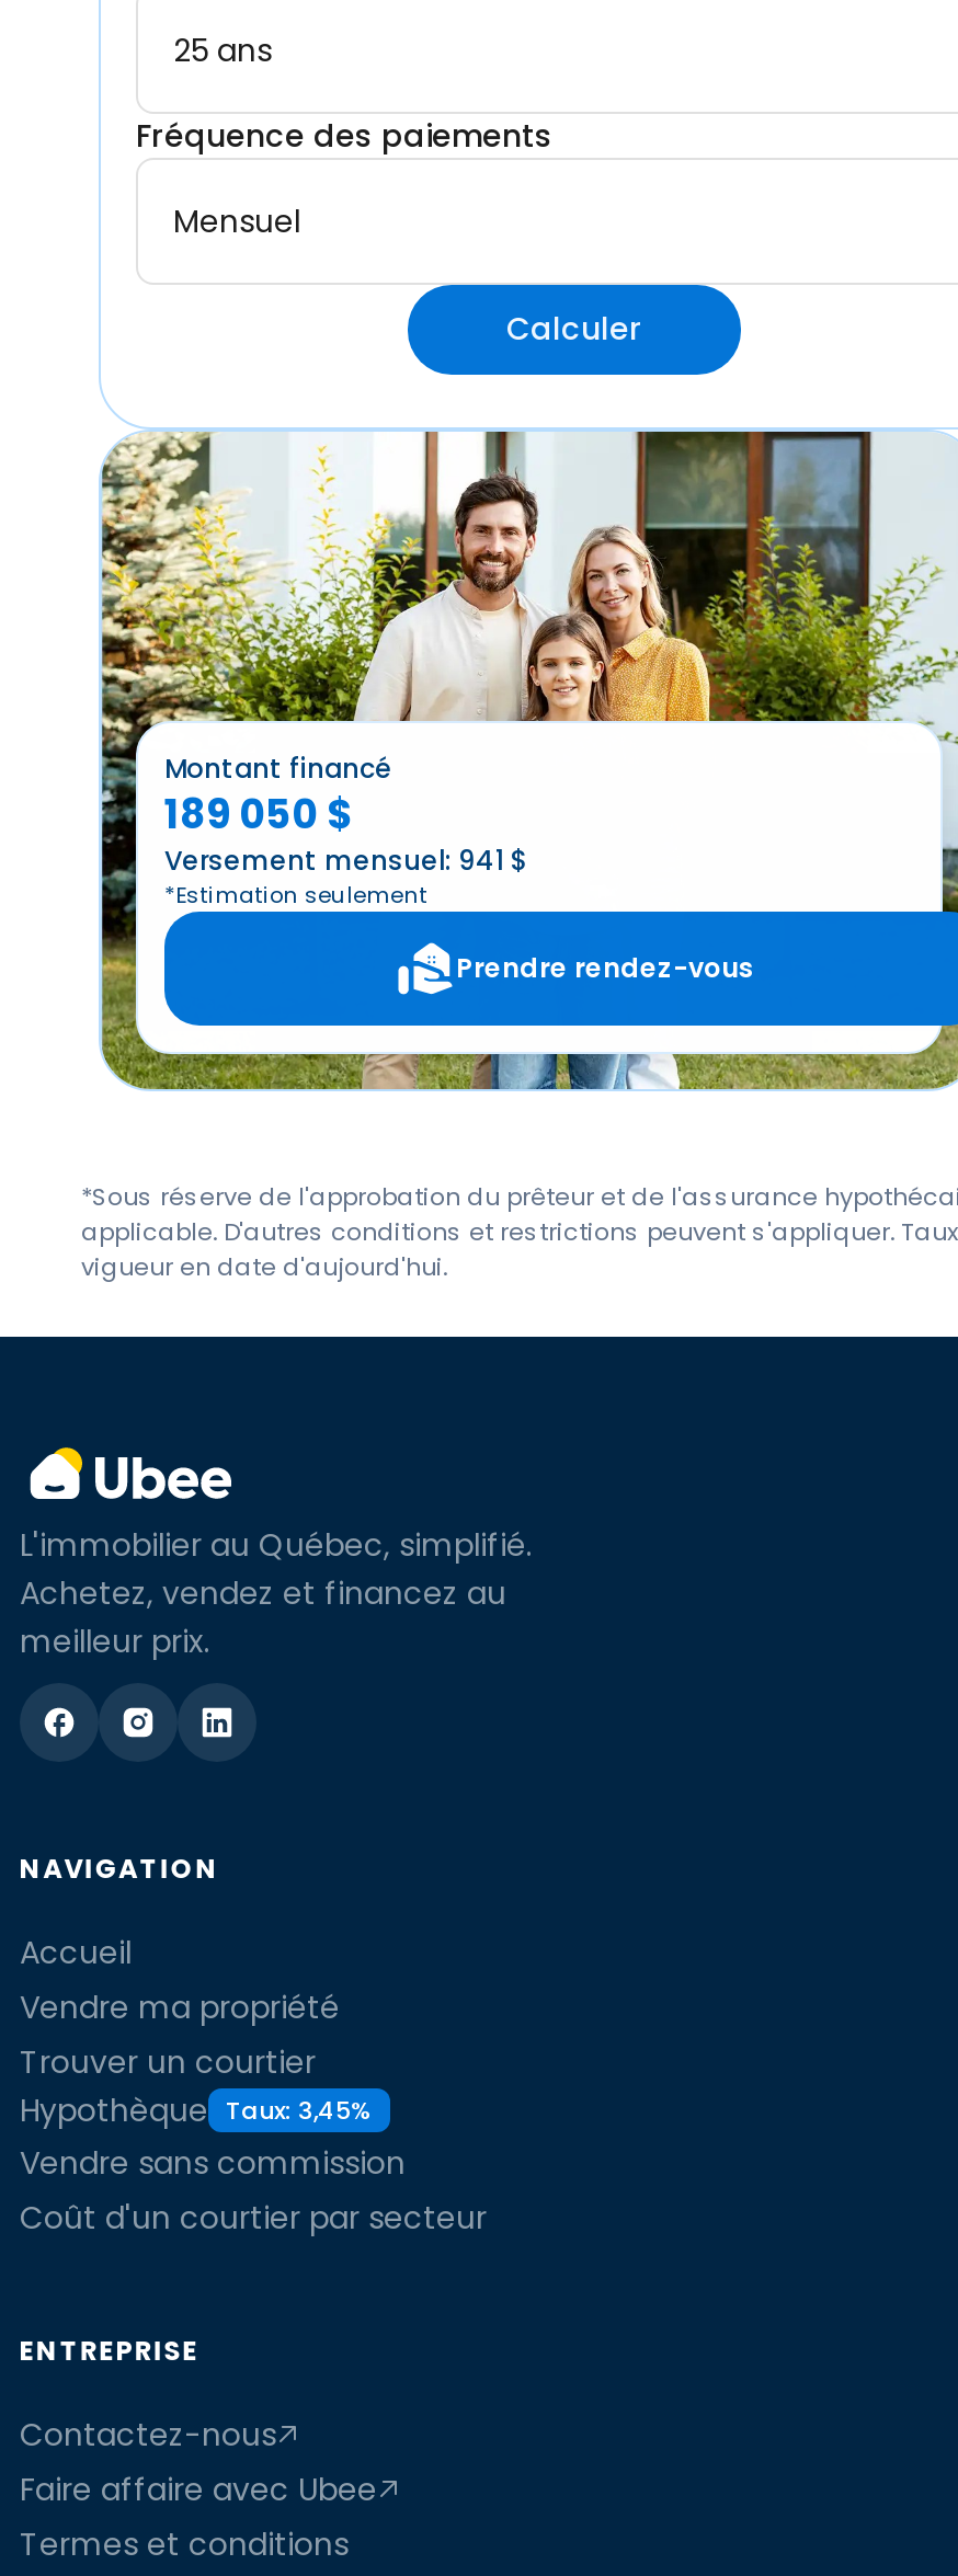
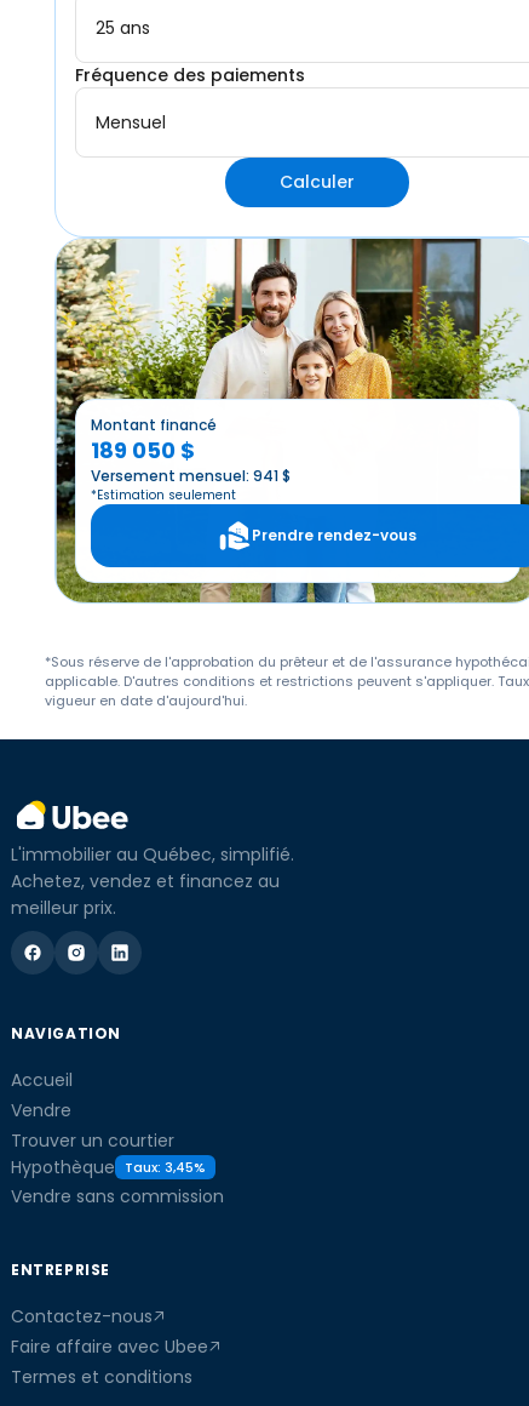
[20,1984,340,2028] Vendre ma propriété -> [11,1098,71,1122] Vendre
[20,2195,487,2239] Coût d'un courtier par secteur -> none

